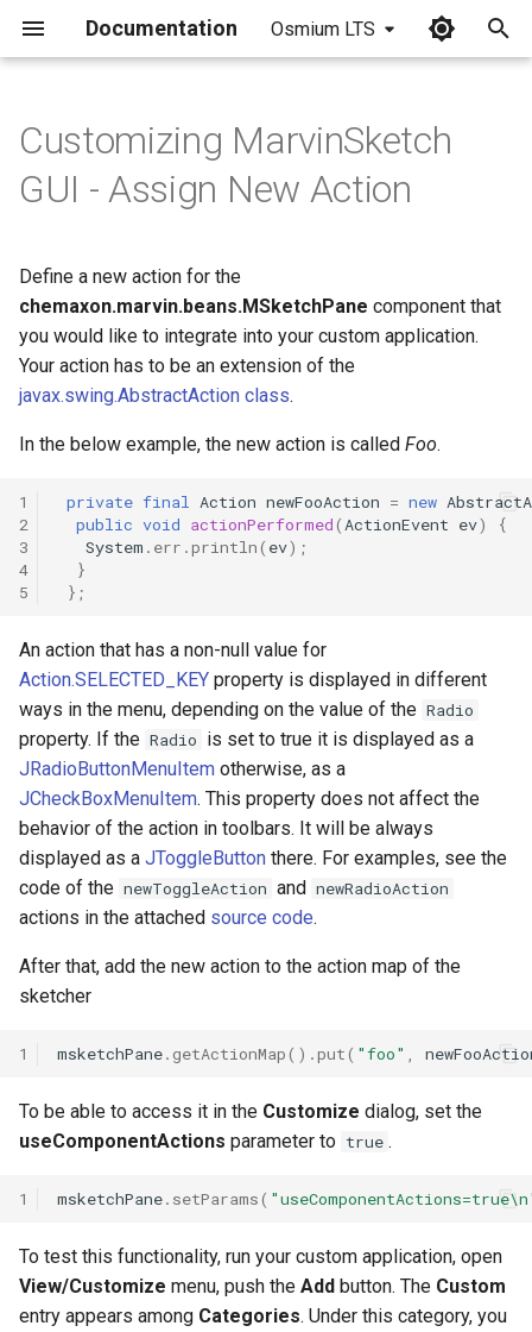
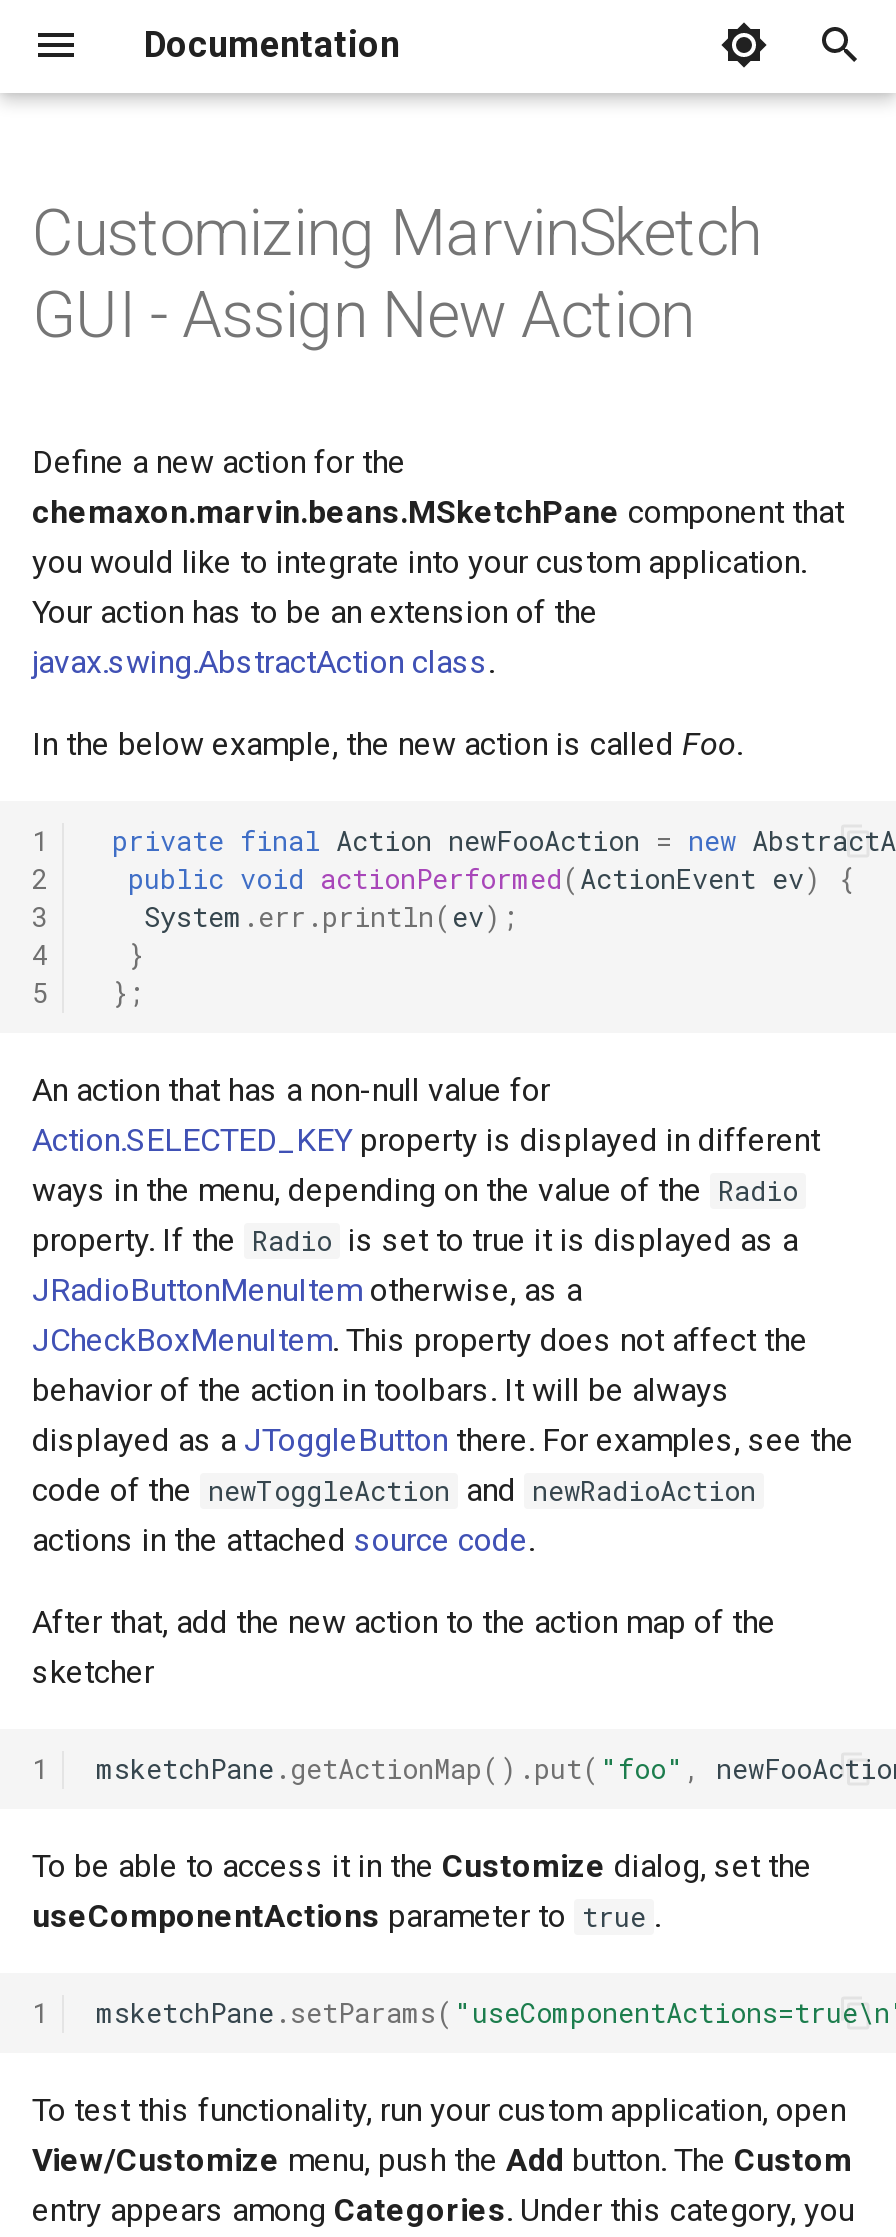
[271,18,375,40] Osmium LTS -> none

